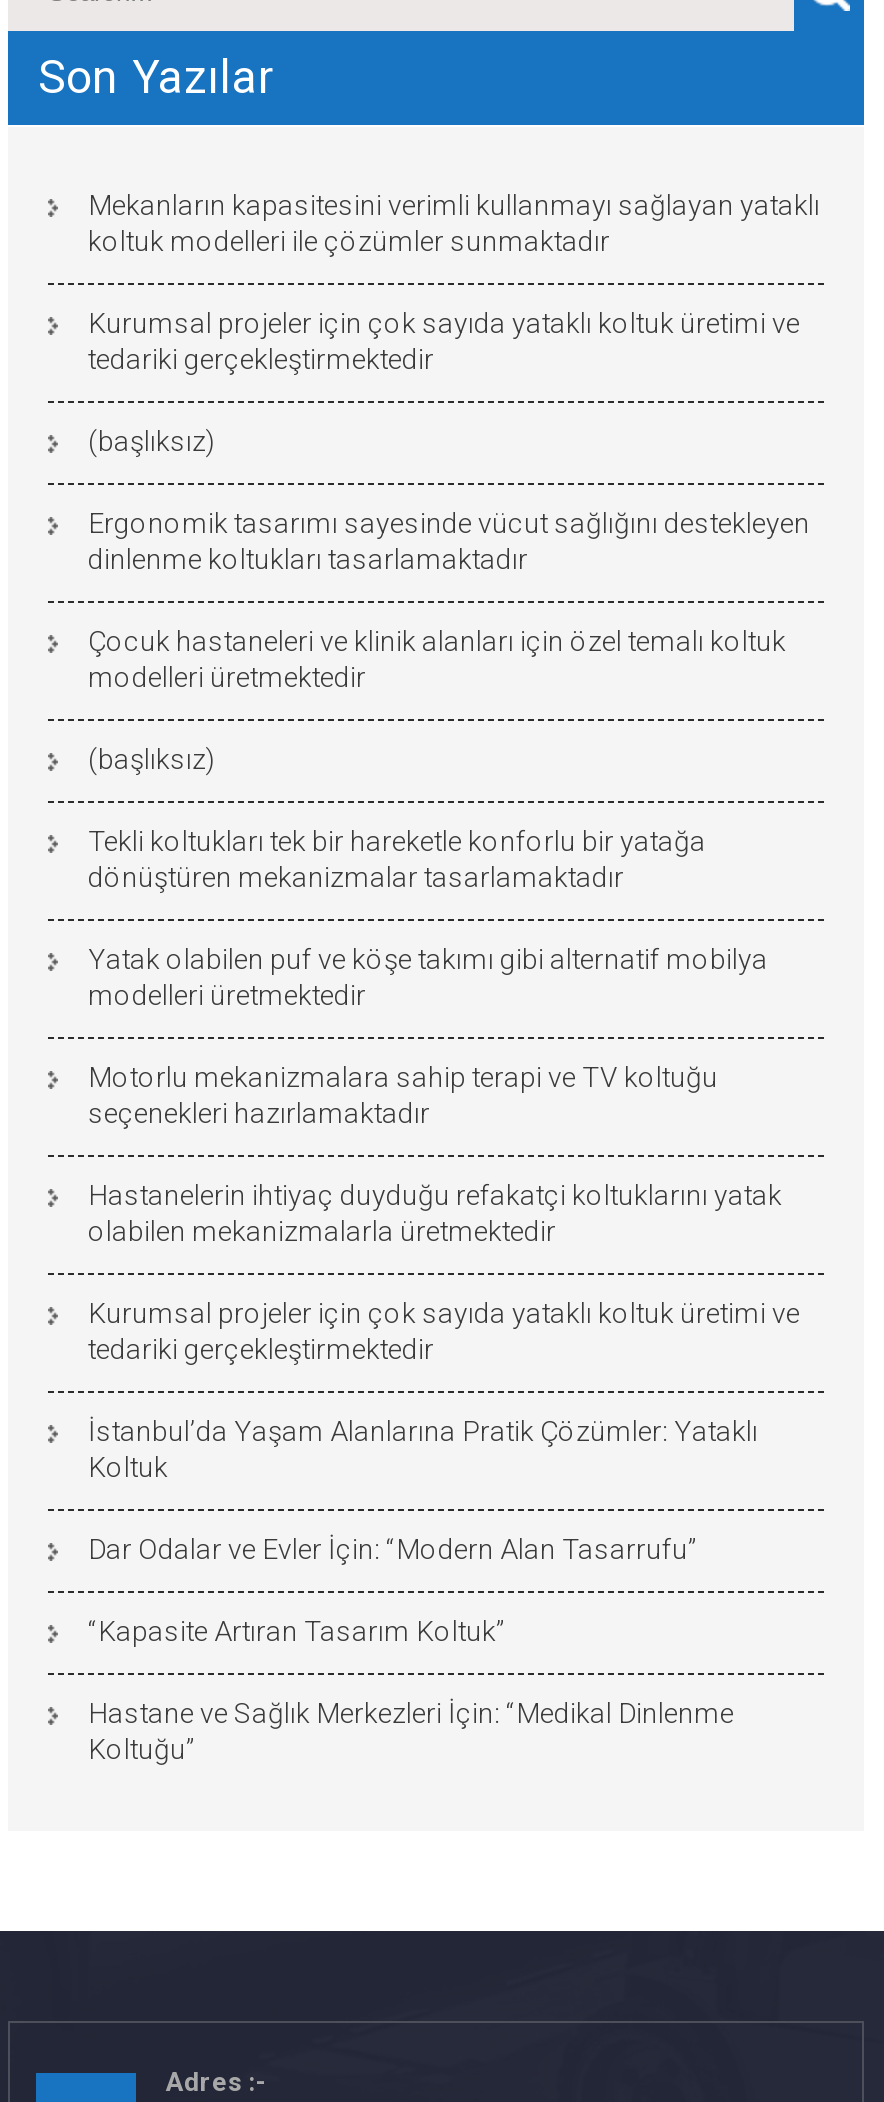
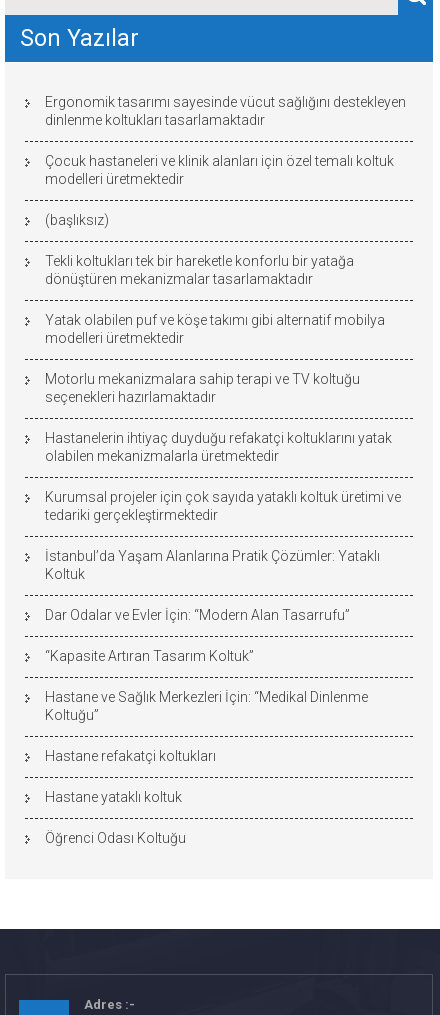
[88,189,820,457] Mekanların kapasitesini verimli kullanmayı sağlayan yataklı | koltuk modelleri ile çözümler sunmaktadır | Kurumsal projeler için çok sayıda yataklı koltuk üretimi ve | tedariki gerçekleştirmektedir | (başlıksız) -> none
moved [88,507,810,1765] -> [45,94,406,723]: Ergonomik tasarımı sayesinde vücut sağlığını destekleyen | dinlenme koltukları tasarlamaktadır | Çocuk hastaneleri ve klinik alanları için özel temalı koltuk | ... | Hastane ve Sağlık Merkezleri İçin: “Medikal Dinlenme | Koltuğu”
none -> [45,748,216,846] Hastane refakatçi koltukları | Hastane yataklı koltuk | Öğrenci Odası Koltuğu

